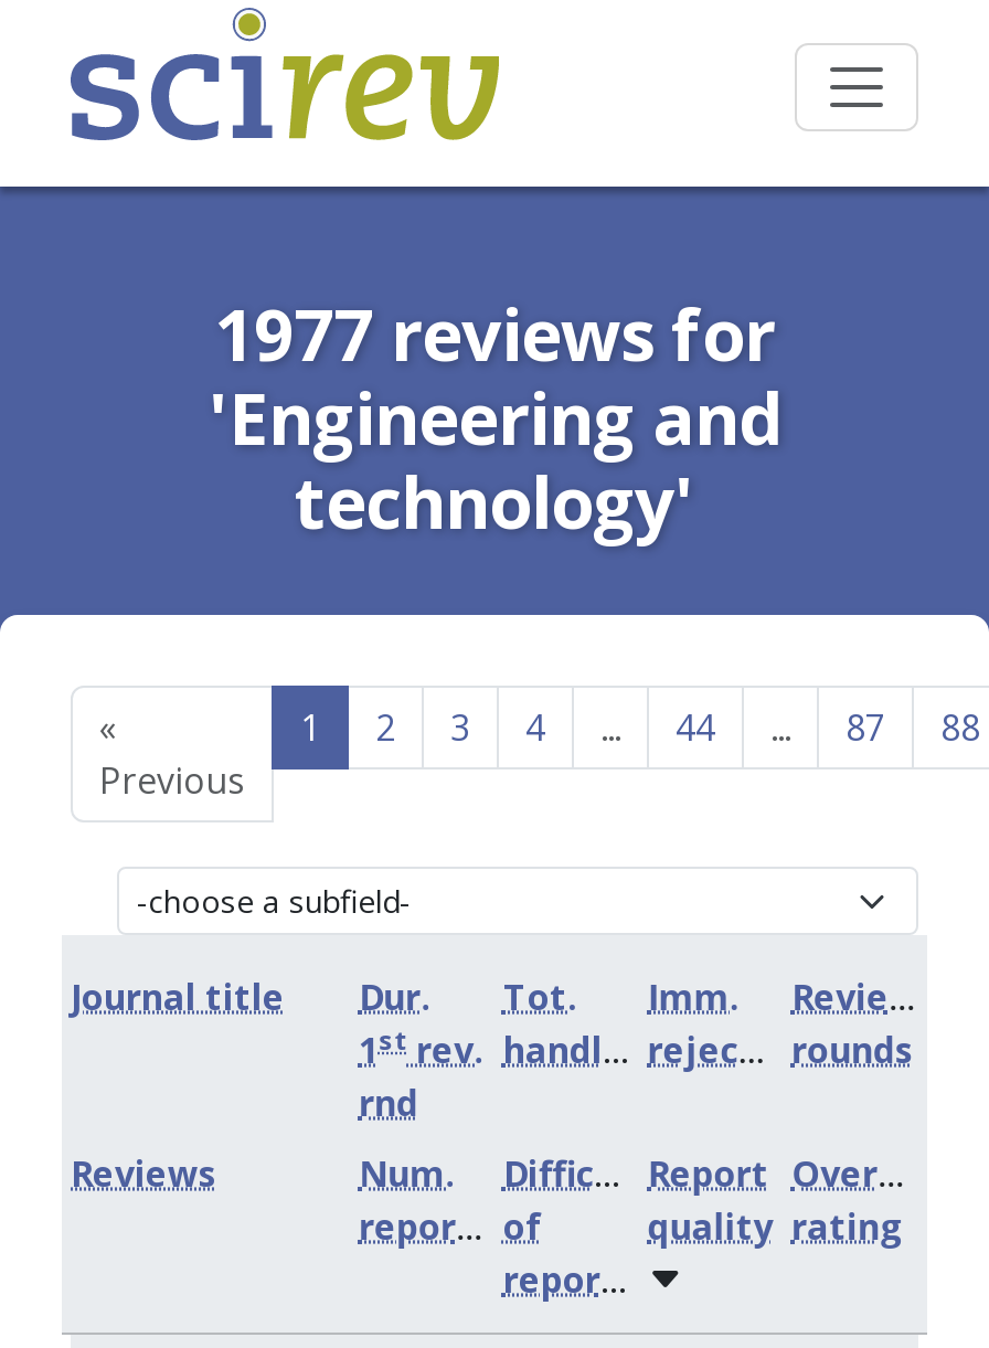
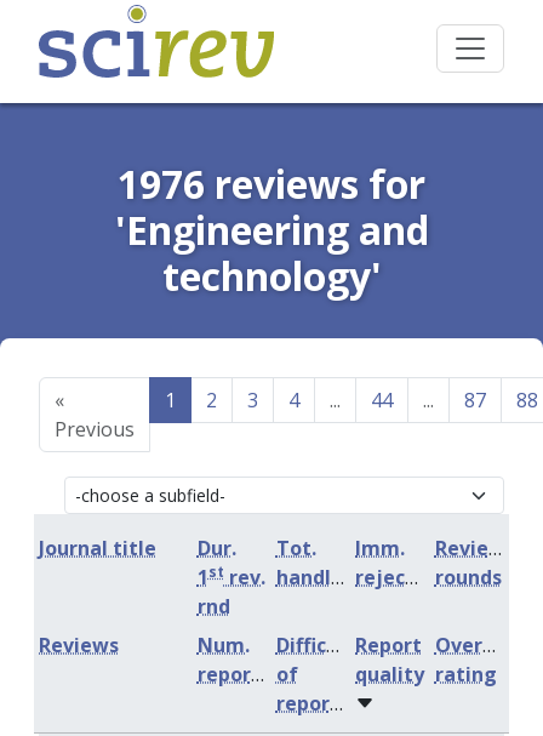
[214,286,775,381] 1977 reviews for -> [118,158,425,210] 1976 reviews for

